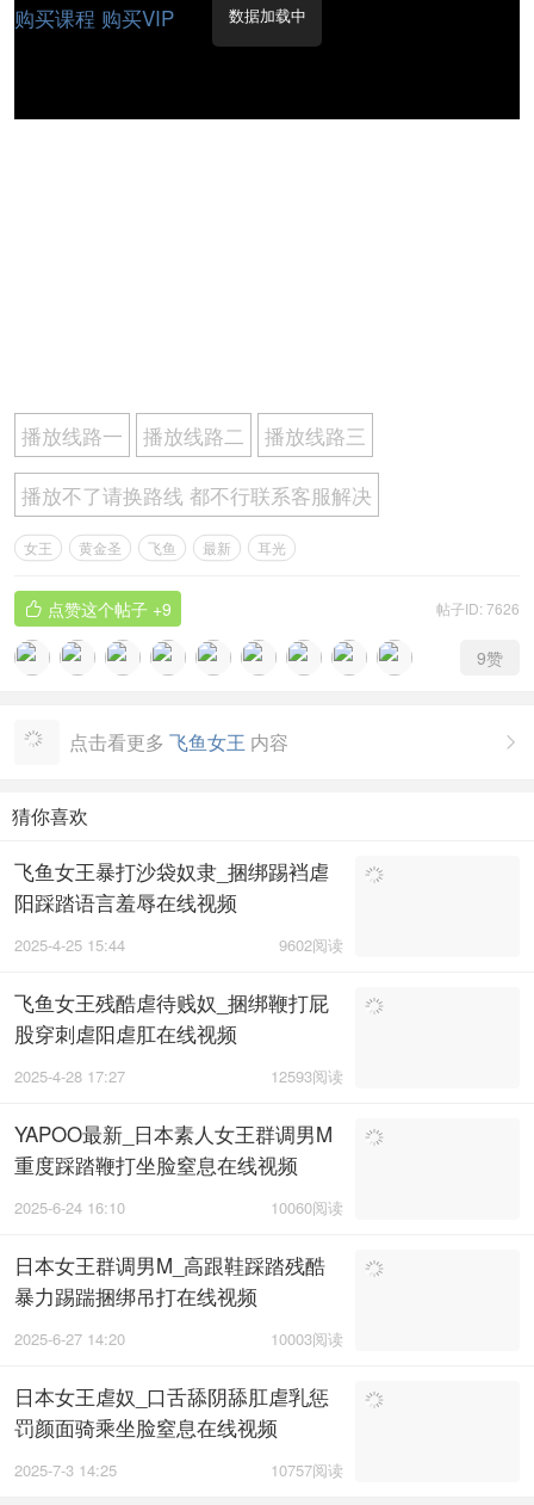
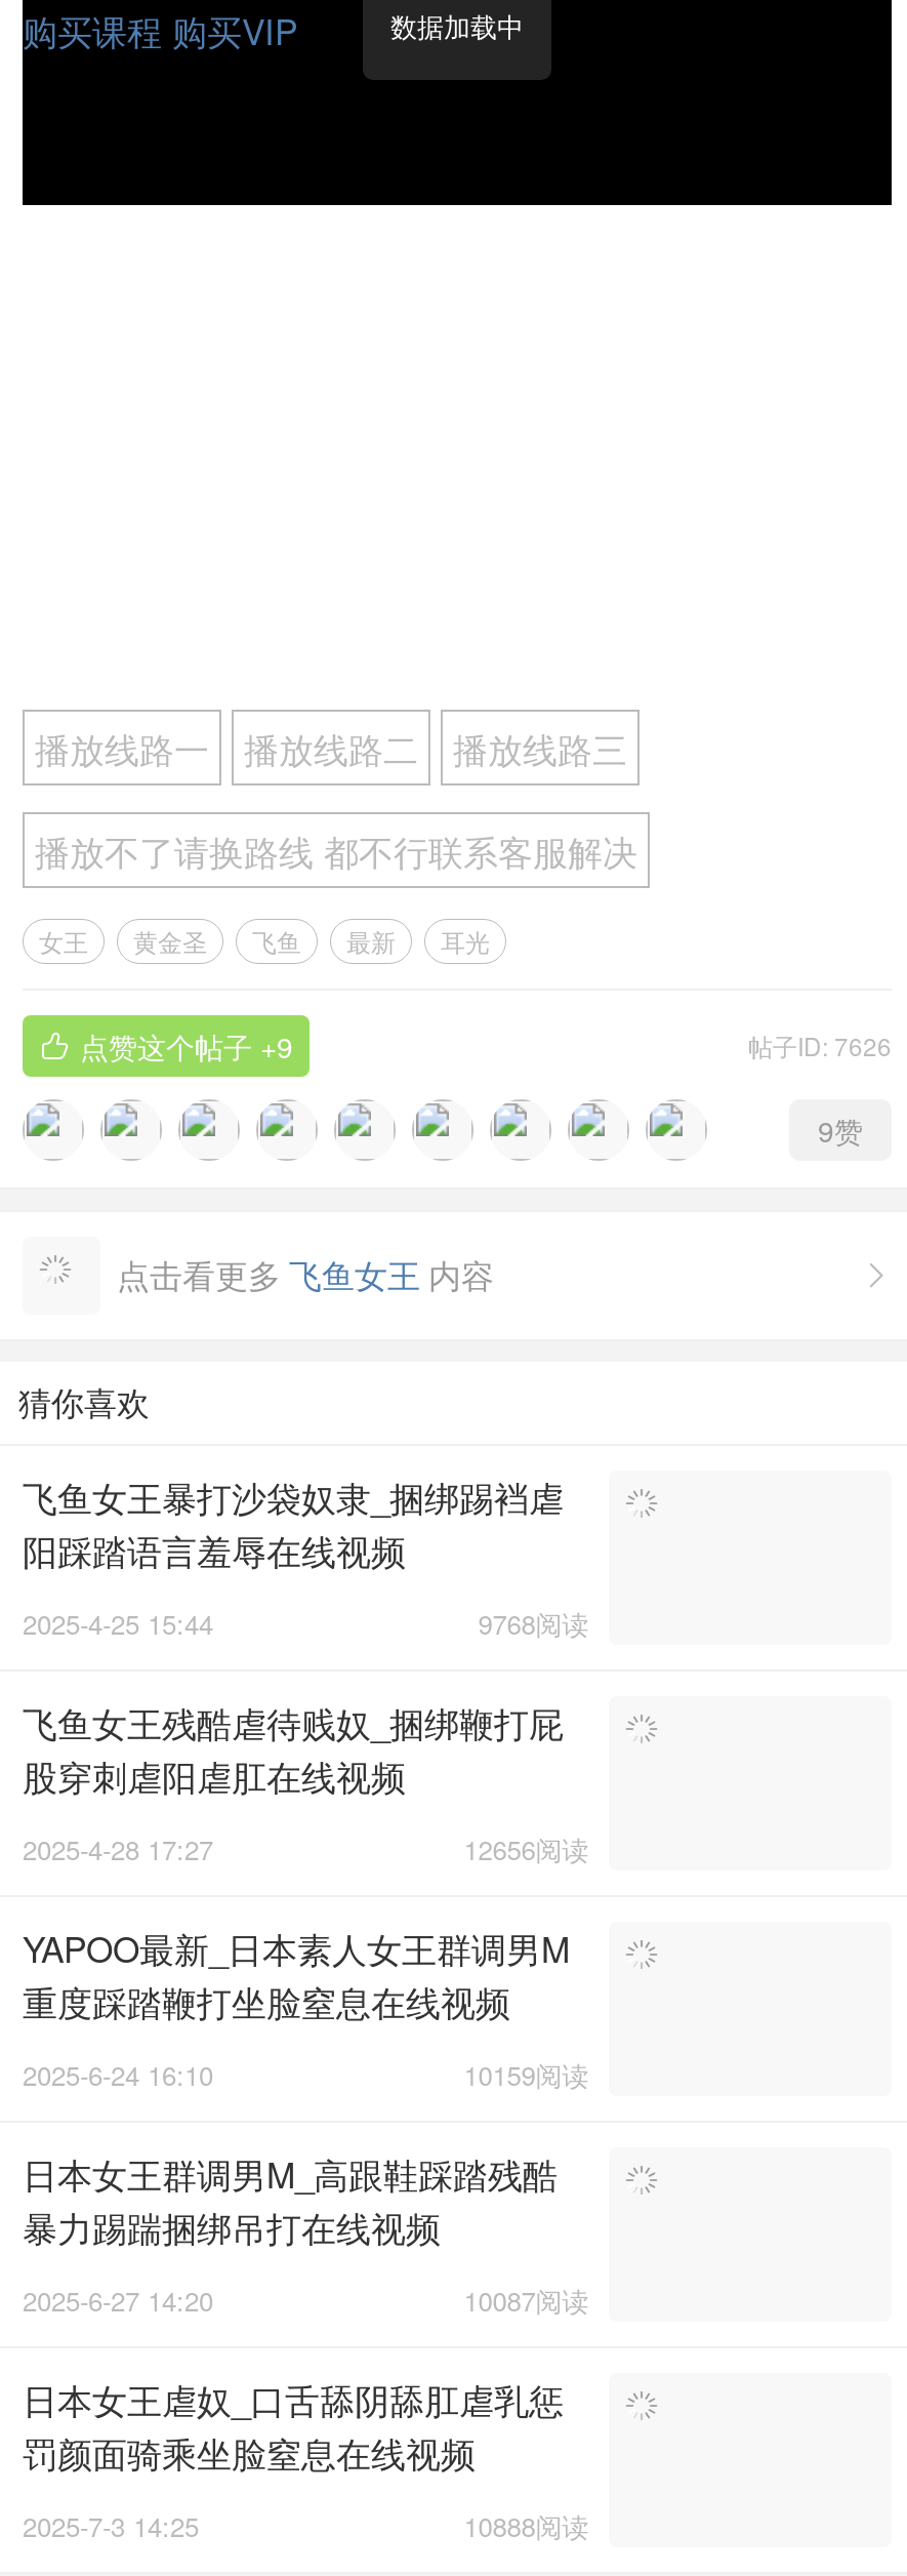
[279,933,344,956] 9602阅读 -> [478,1604,589,1643] 9768阅读
[271,1065,344,1087] 12593阅读 -> [464,1829,589,1868] 12656阅读
[271,1196,344,1219] 10060阅读 -> [464,2055,589,2094] 10159阅读
[271,1327,344,1350] 10003阅读 -> [464,2281,589,2320] 10087阅读
[271,1458,344,1481] 10757阅读 -> [464,2506,589,2545] 10888阅读

